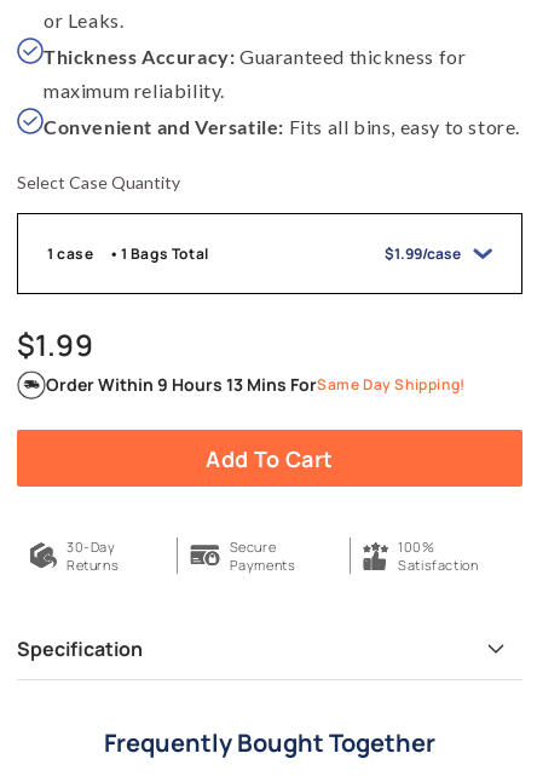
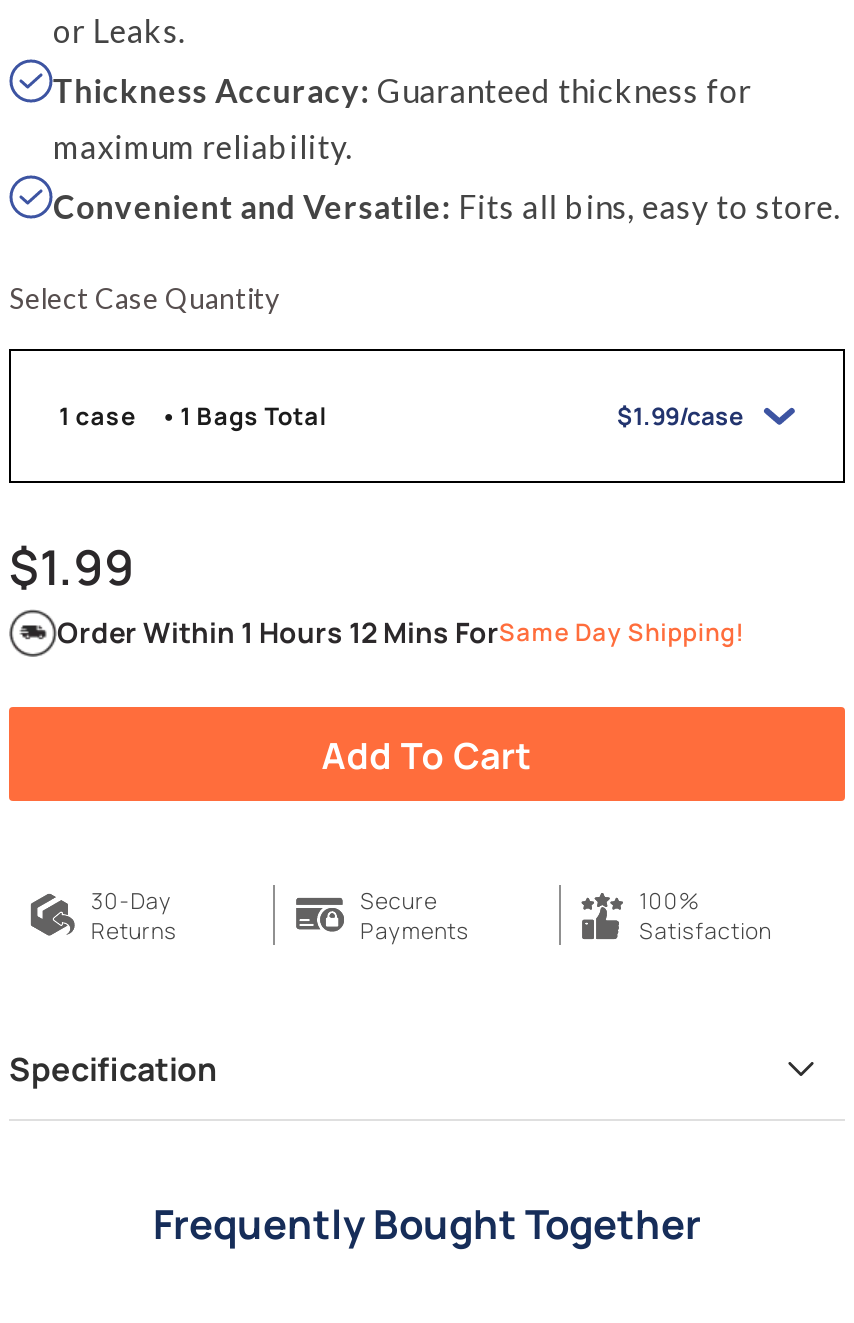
[46,373,465,396] Order Within 9 Hours 13 Mins ForSame Day Shipping! -> [57,614,745,652] Order Within 1 Hours 12 Mins ForSame Day Shipping!

